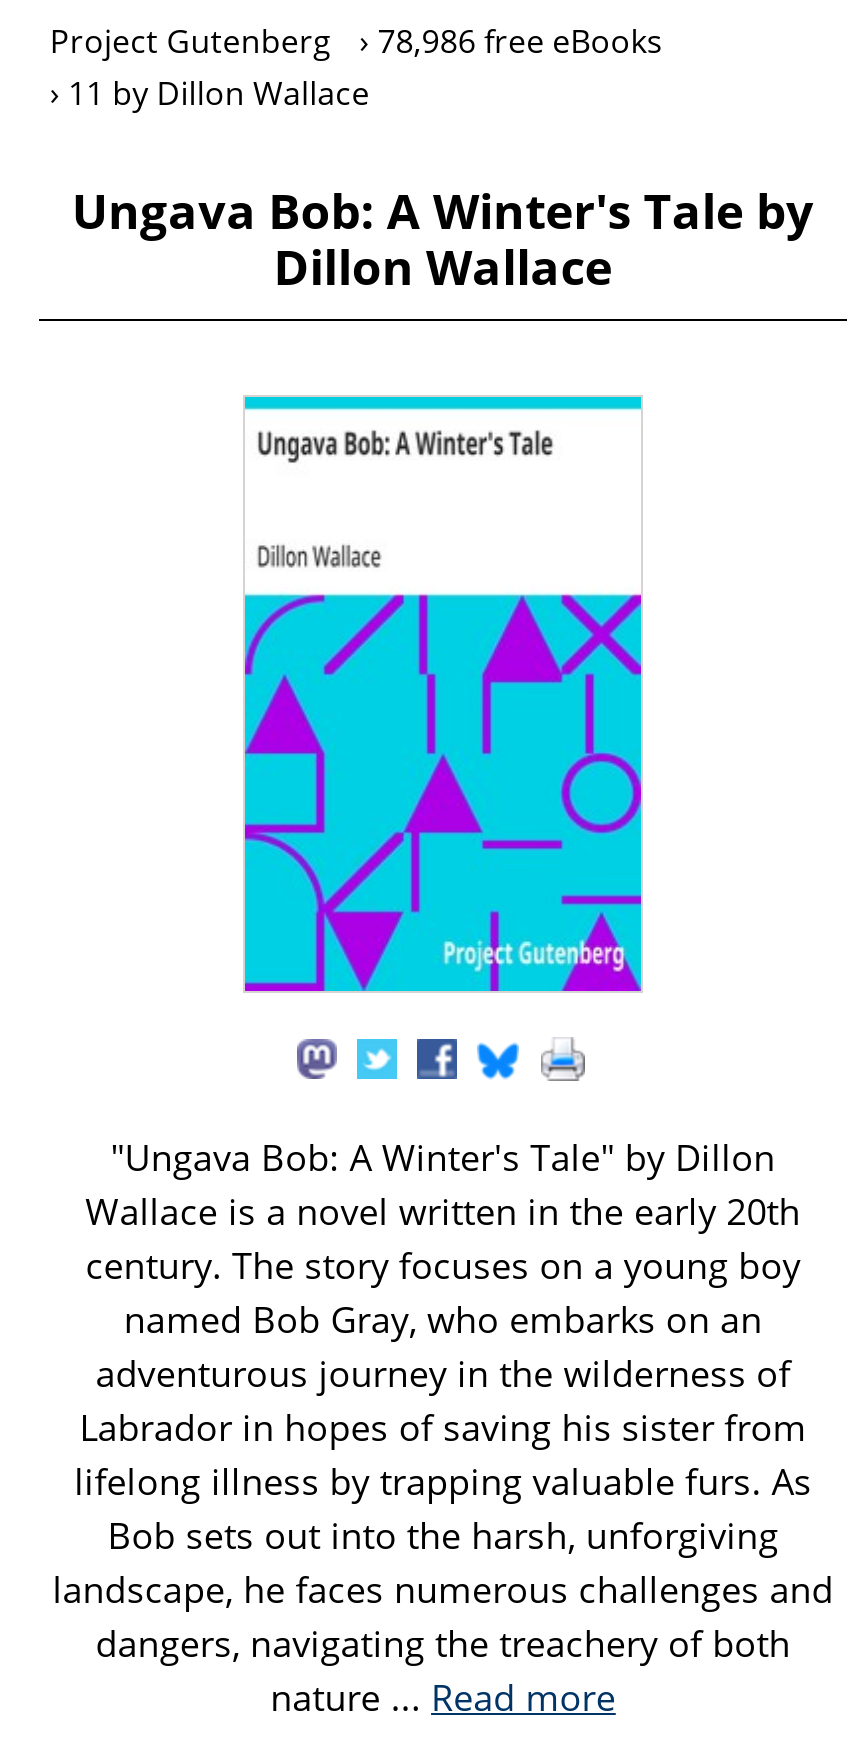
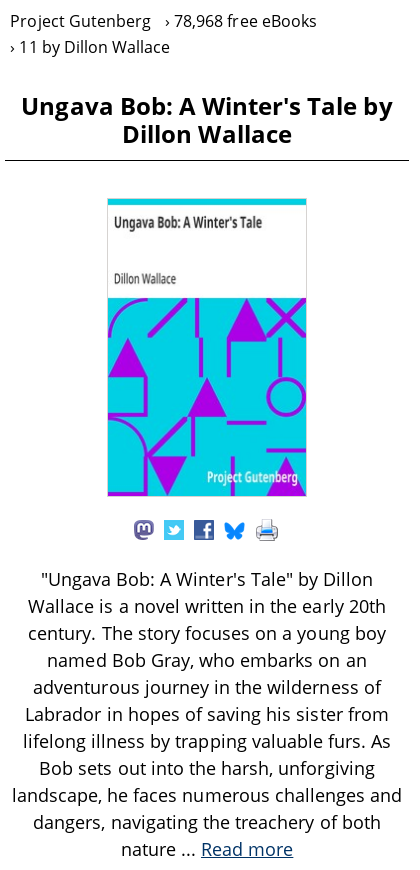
[50,19,663,63] Project Gutenberg 78,986 free eBooks -> [10,10,317,32] Project Gutenberg 78,968 free eBooks

